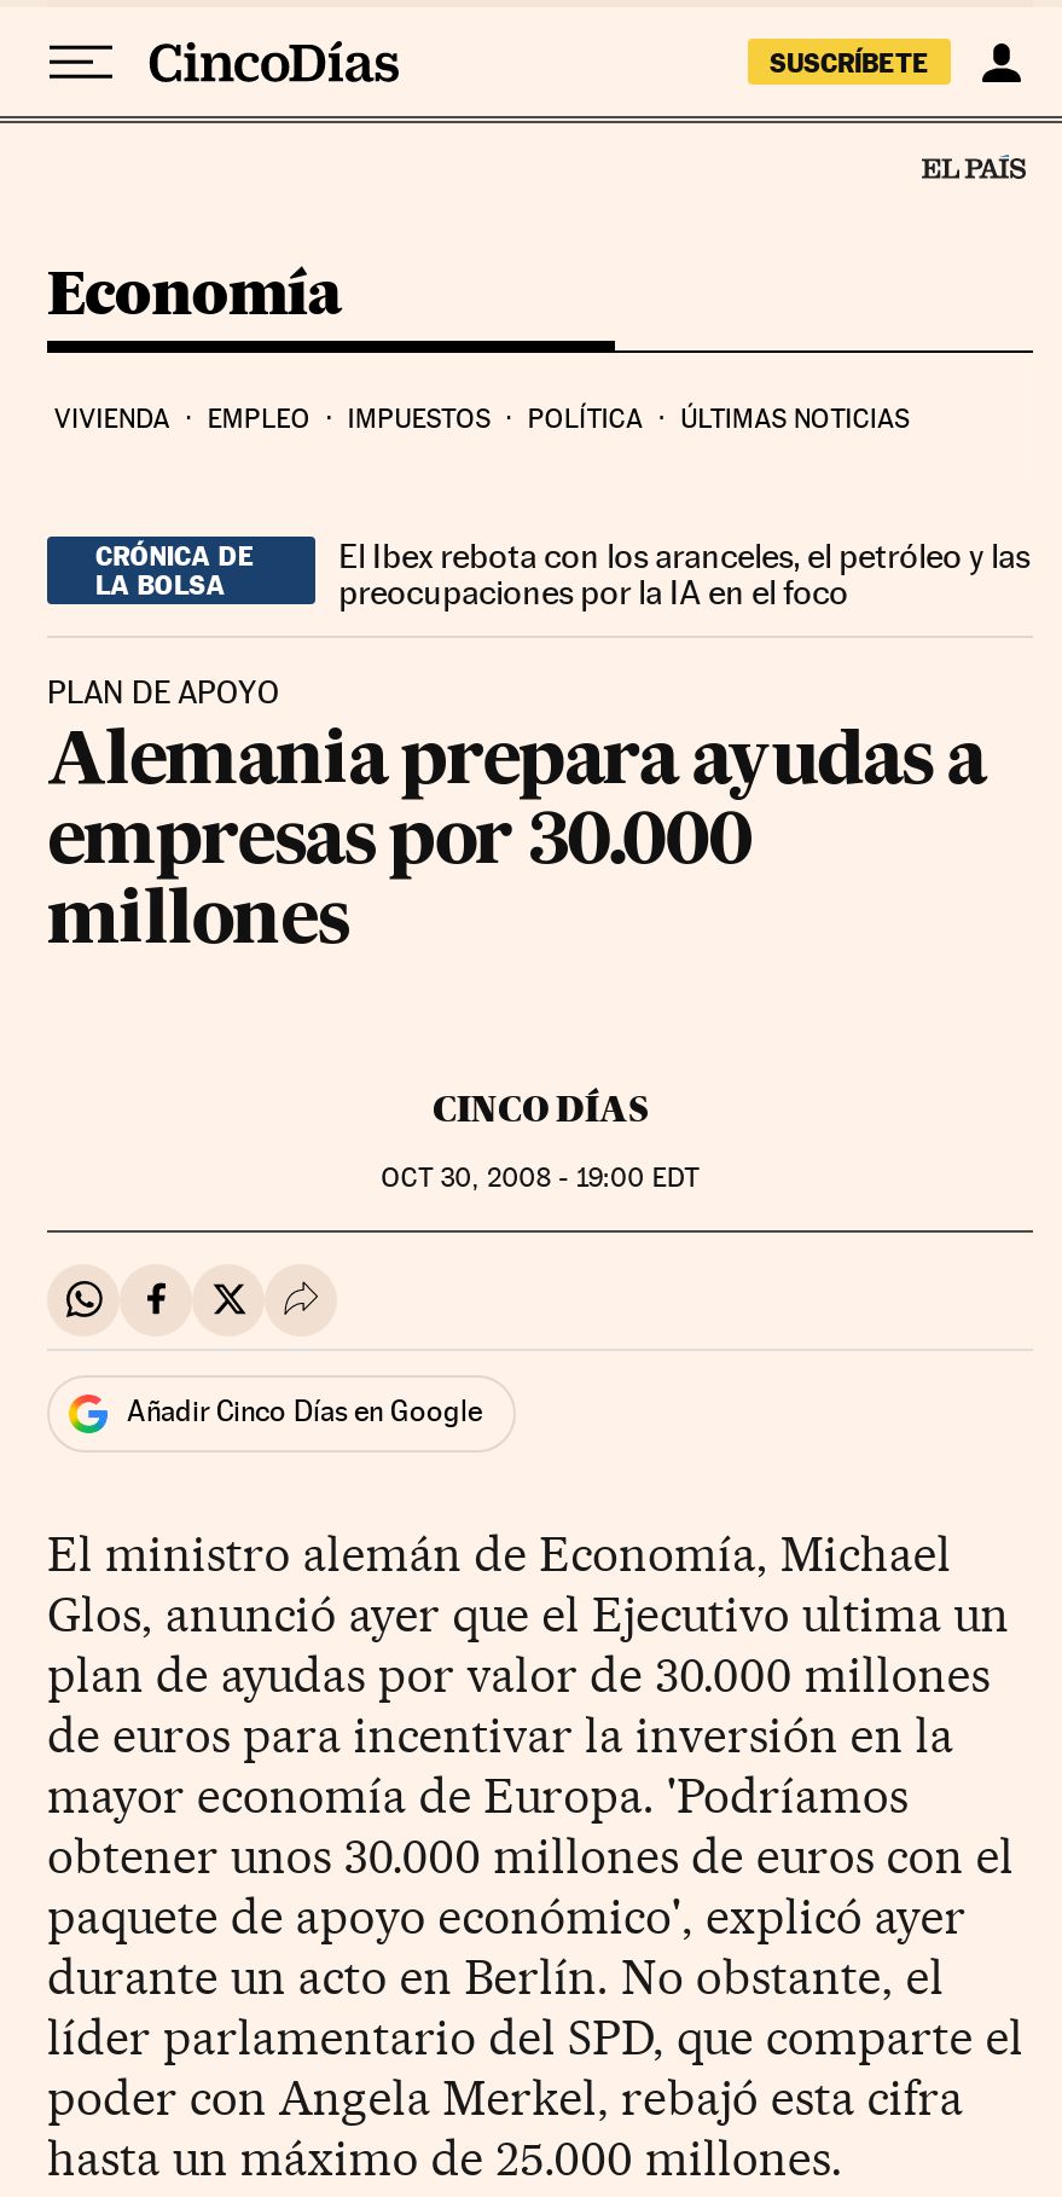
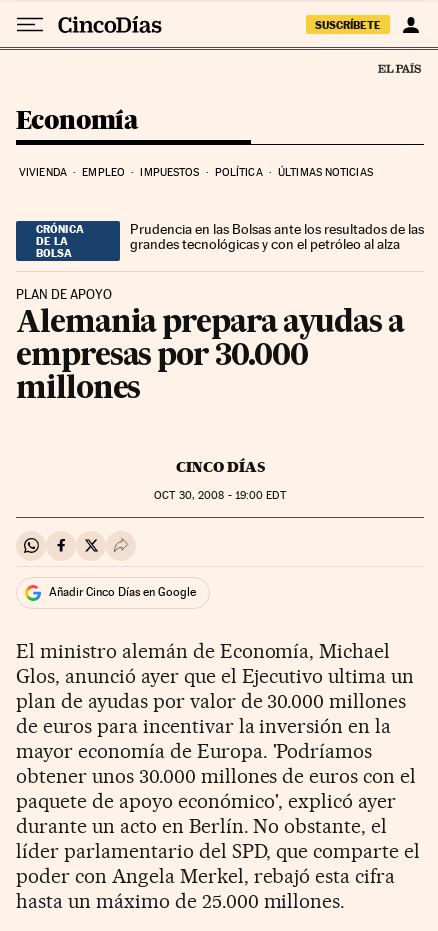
[339,536,1030,611] El Ibex rebota con los aranceles, el petróleo y las | preocupaciones por la IA en el foco -> [130,221,424,252] Prudencia en las Bolsas ante los resultados de las | grandes tecnológicas y con el petróleo al alza

